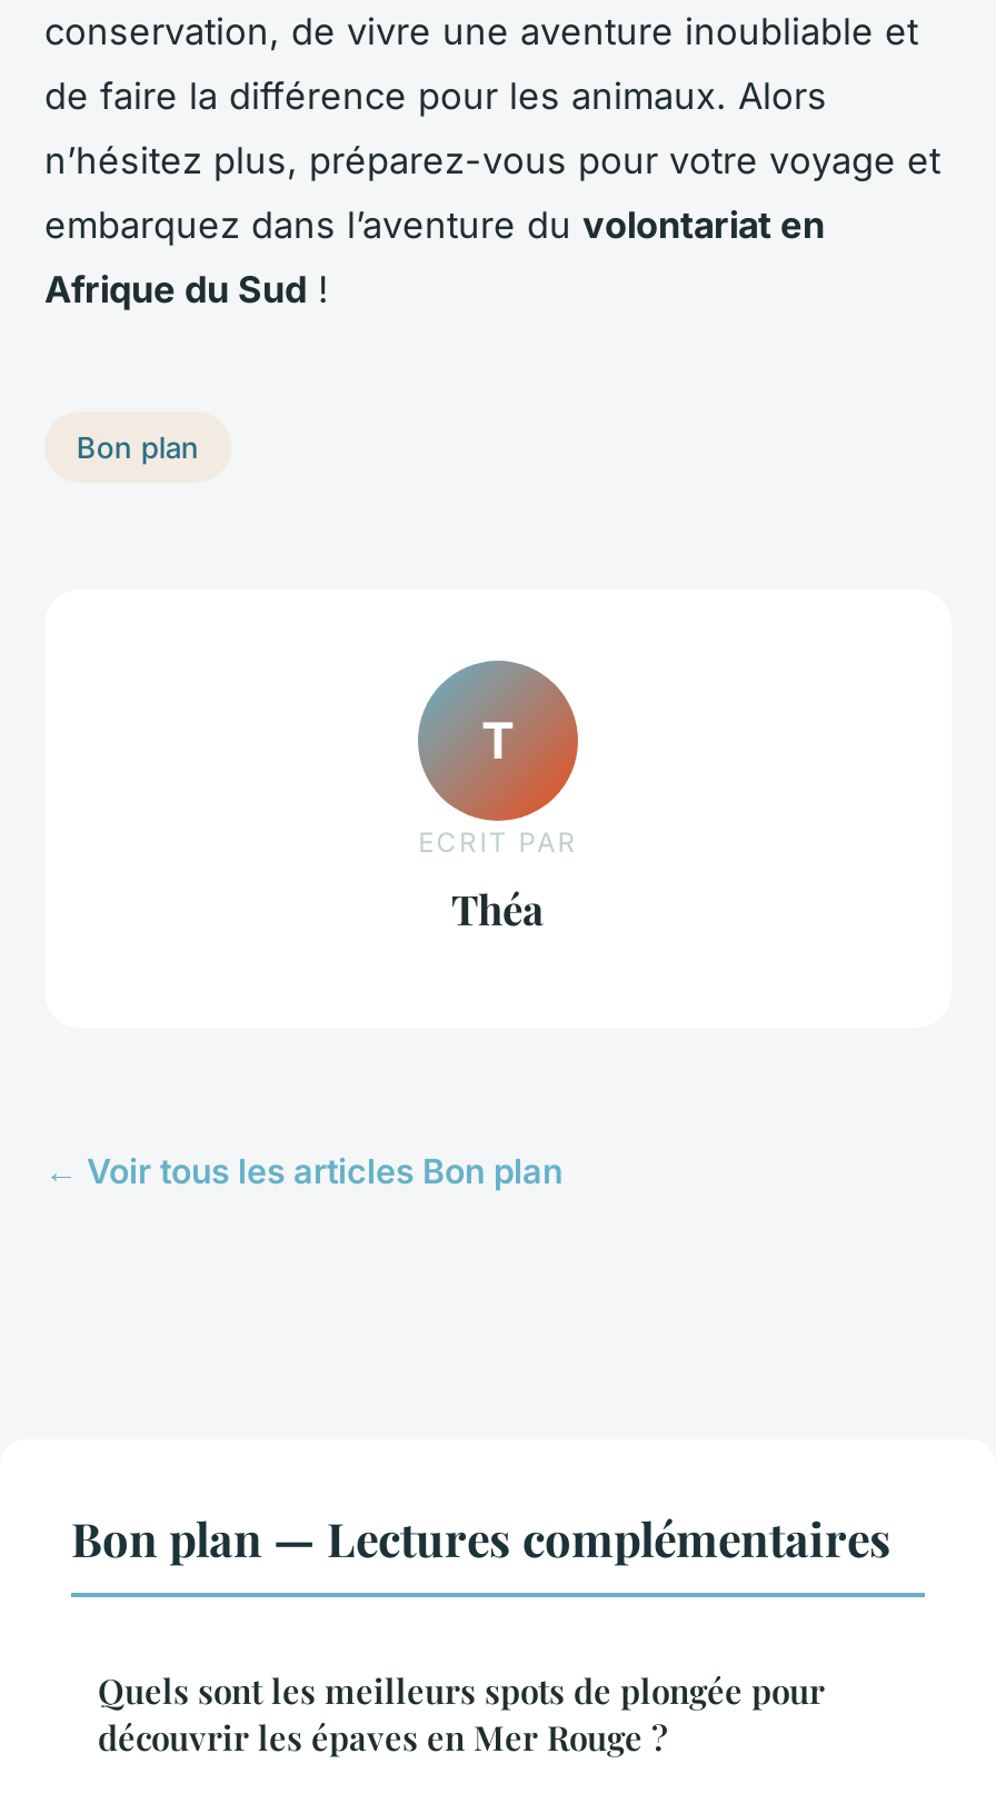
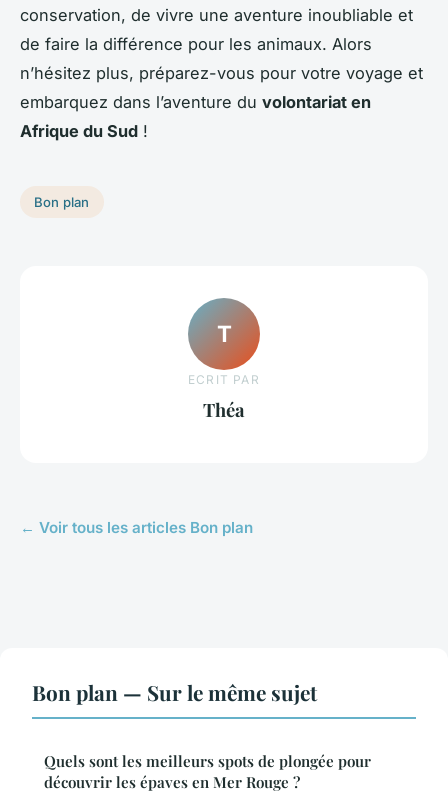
[71,1507,892,1569] Bon plan — Lectures complémentaires -> [32,678,317,706] Bon plan — Sur le même sujet

